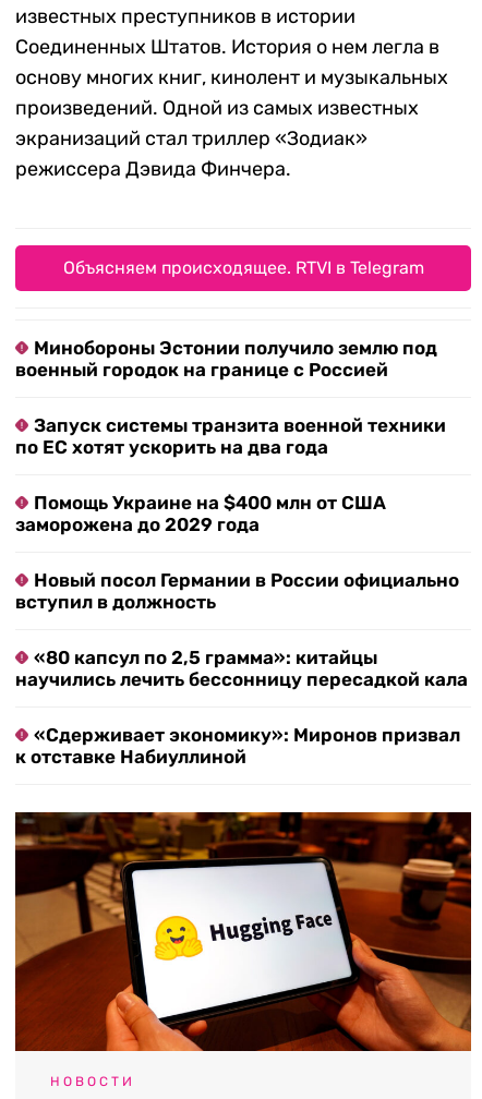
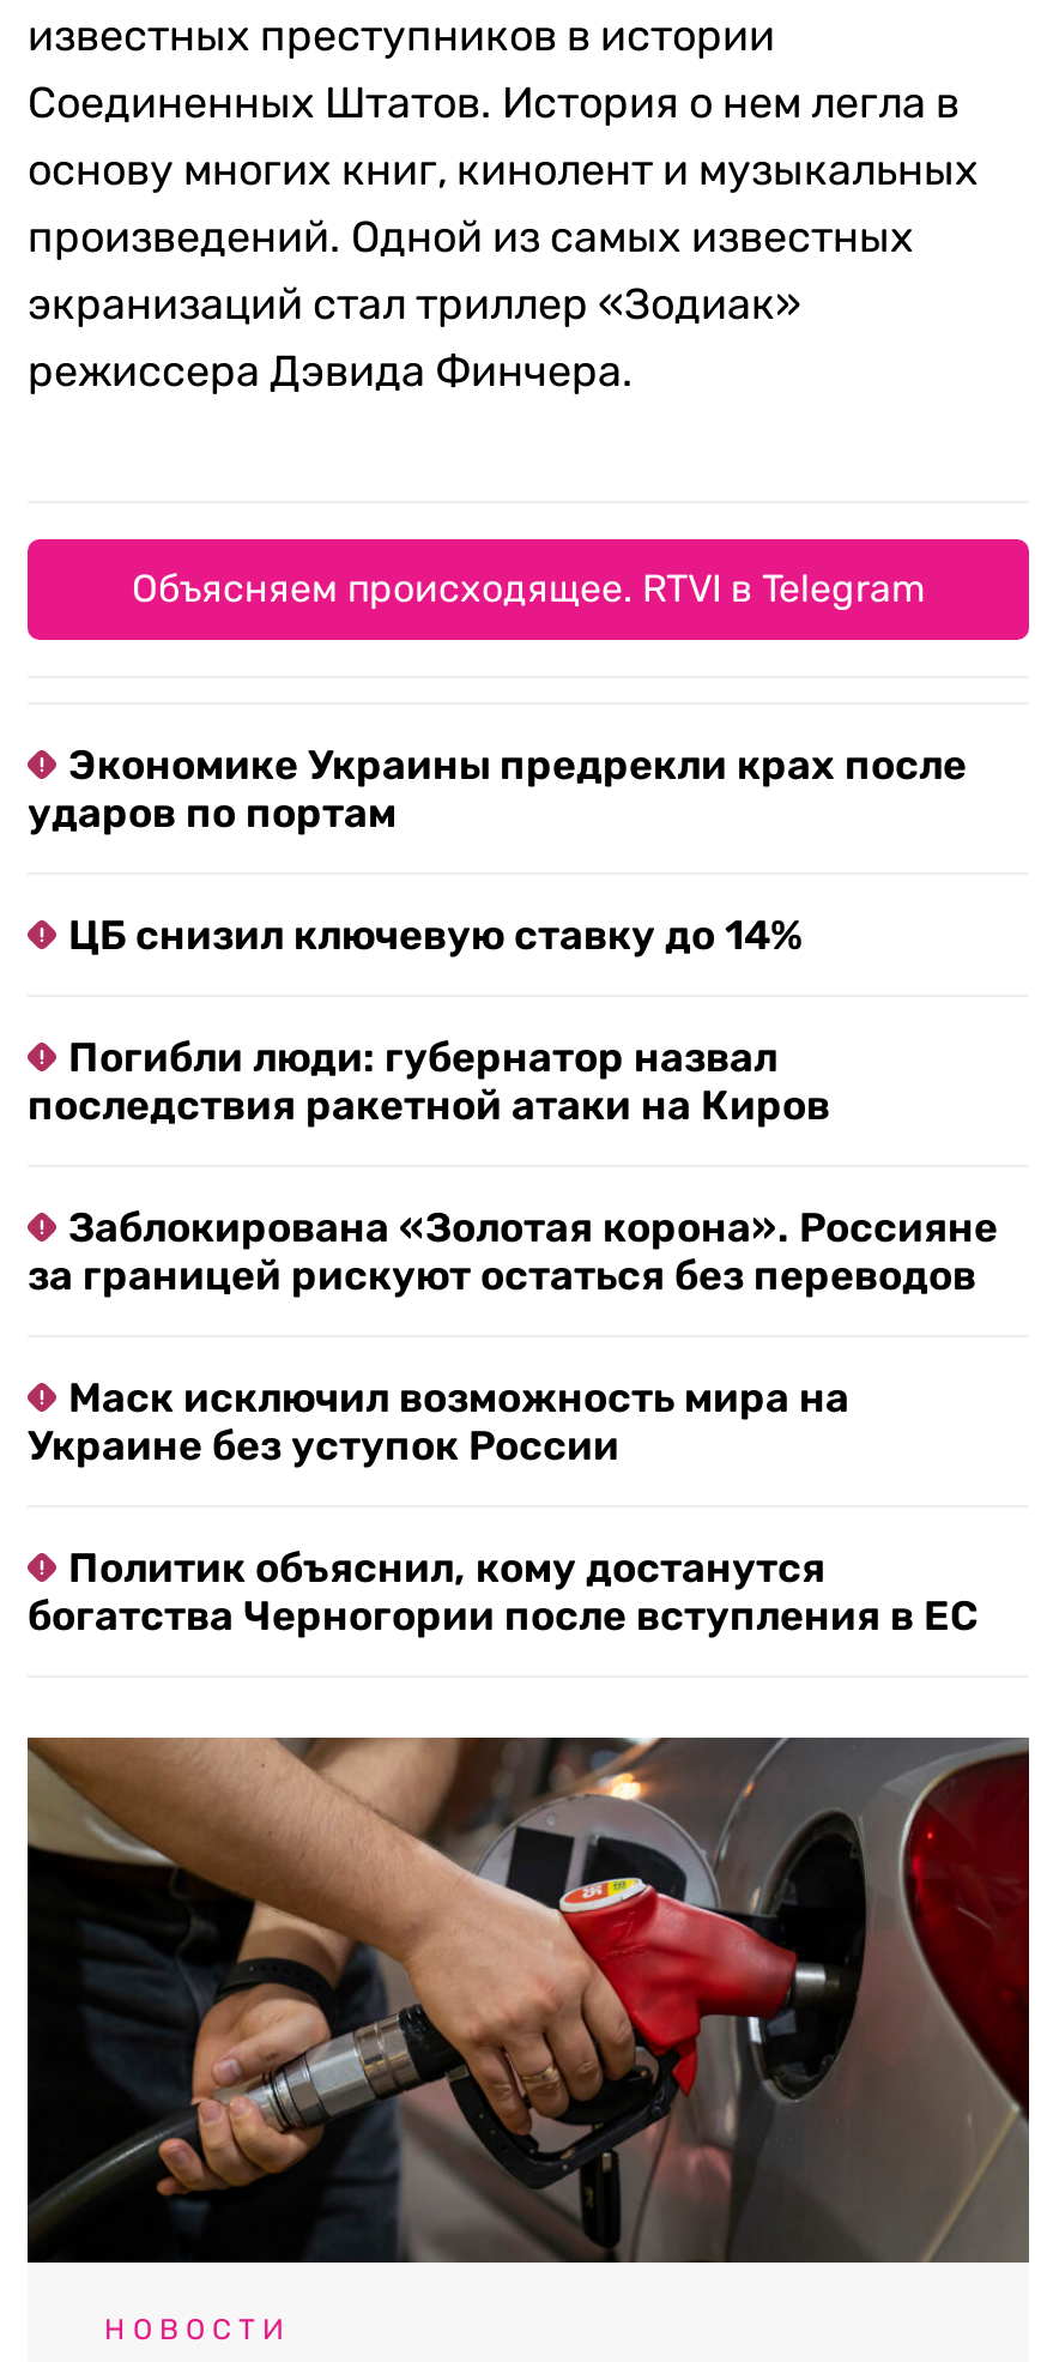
[15,337,437,381] Минобороны Эстонии получило землю под | военный городок на границе с Россией -> [28,741,967,837] Экономике Украины предрекли крах после | ударов по портам
[15,414,446,458] Запуск системы транзита военной техники | по ЕС хотят ускорить на два года -> [68,911,804,959] ЦБ снизил ключевую ставку до 14%
[15,492,386,535] Помощь Украине на $400 млн от США | заморожена до 2029 года -> [28,1033,830,1129] Погибли люди: губернатор назвал | последствия ракетной атаки на Киров
[15,569,459,613] Новый посол Германии в России официально | вступил в должность -> [28,1203,998,1299] Заблокирована «Золотая корона». Россияне | за границей рискуют остаться без переводов
[15,647,468,690] «80 капсул по 2,5 грамма»: китайцы | научились лечить бессонницу пересадкой кала -> [28,1374,849,1469] Маск исключил возможность мира на | Украине без уступок России
[15,724,460,768] «Сдерживает экономику»: Миронов призвал | к отставке Набиуллиной -> [28,1544,979,1640] Политик объяснил, кому достанутся | богатства Черногории после вступления в ЕС
[14,811,472,1052] [image] -> [25,1735,1029,2265] [image]

